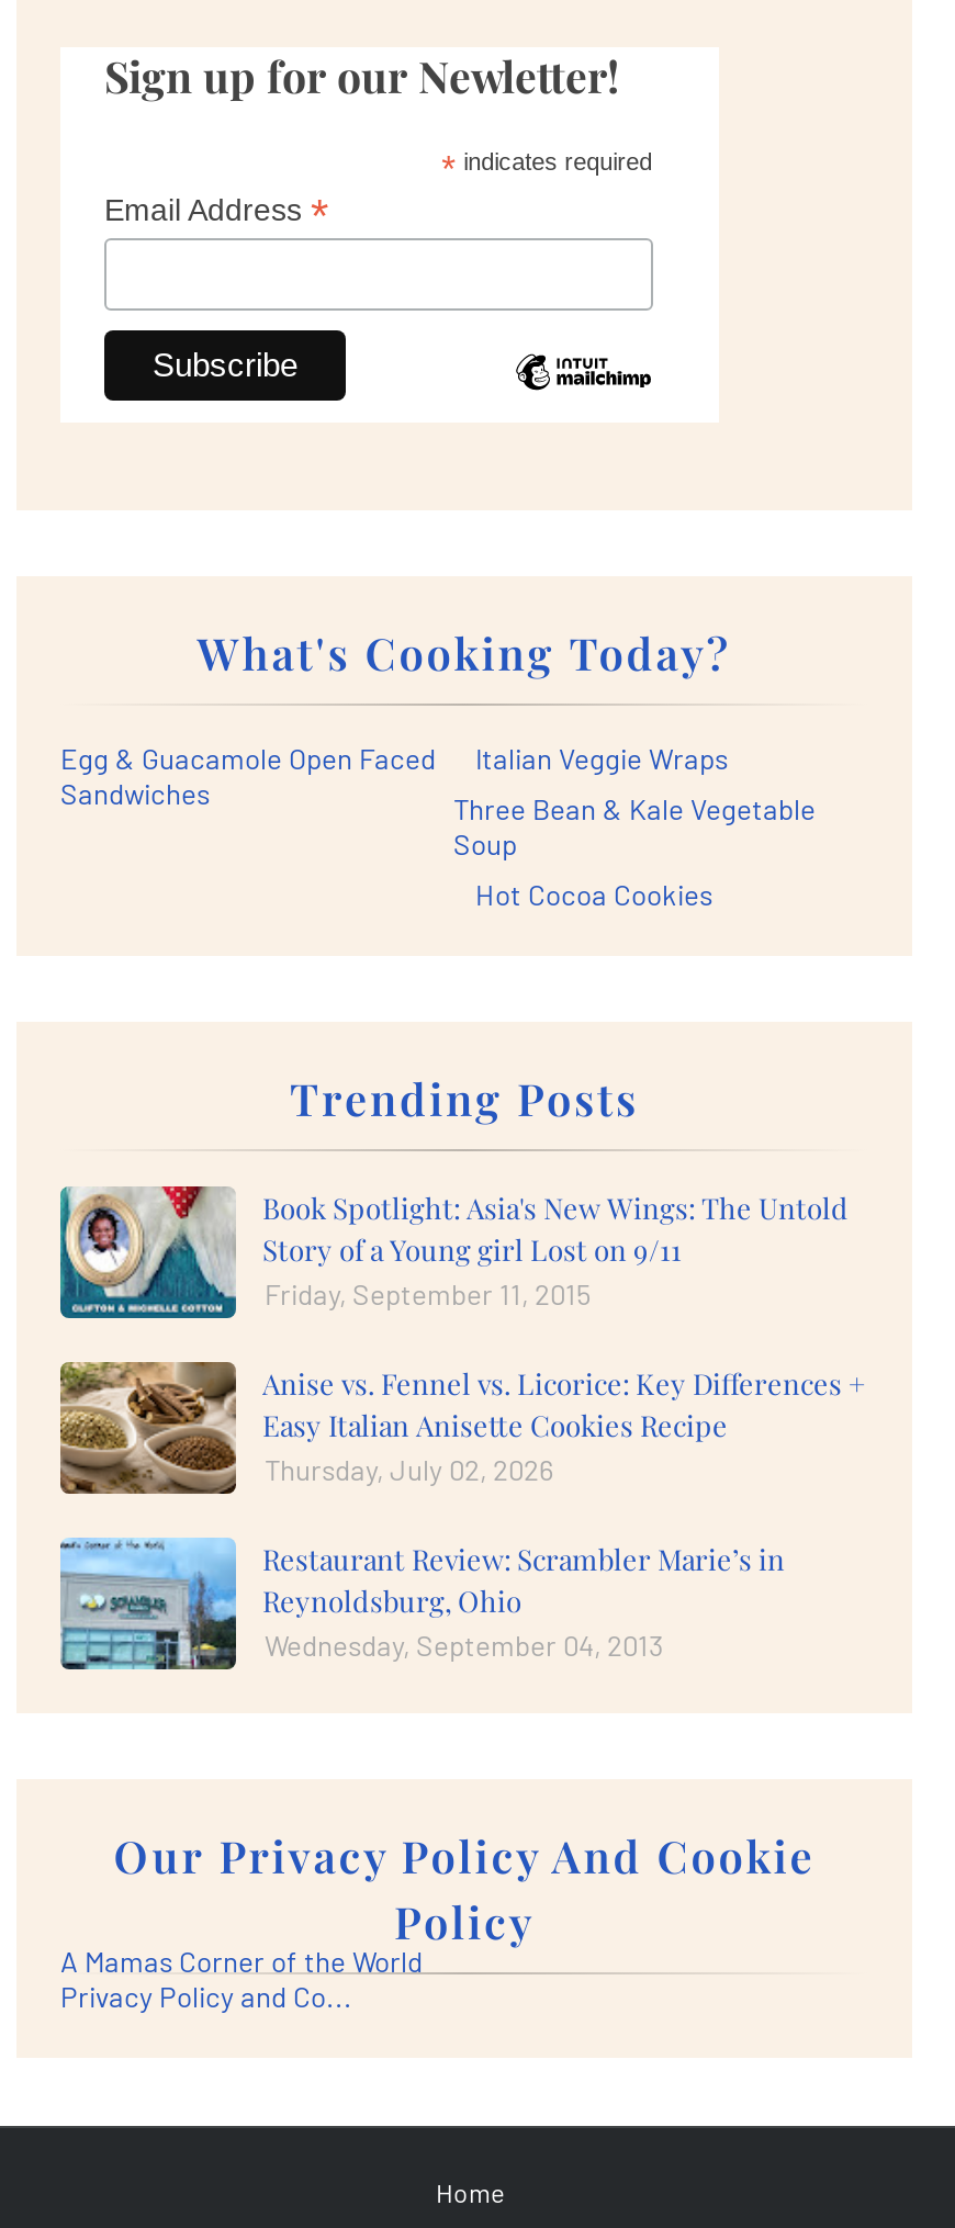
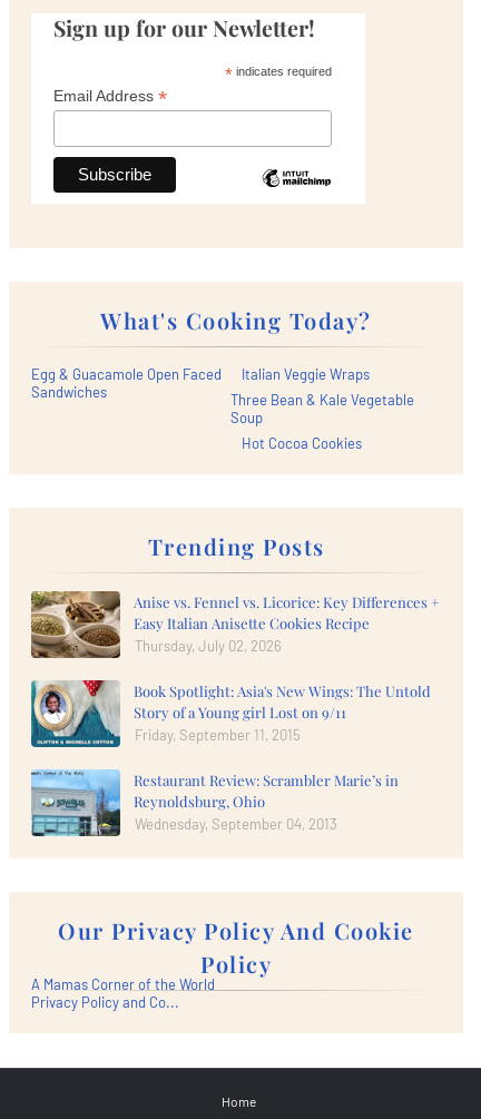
moved [58,1184,849,1320] -> [30,679,431,747]: [image] | Book Spotlight: Asia's New Wings: The Untold | Story of a Young girl Lost on 9/11 | Friday, September 11, 2015
moved [56,1358,866,1498] -> [29,589,440,660]: [image] | Anise vs. Fennel vs. Licorice: Key Differences + | Easy Italian Anisette Cookies Recipe | Thursday, July 02, 2026

